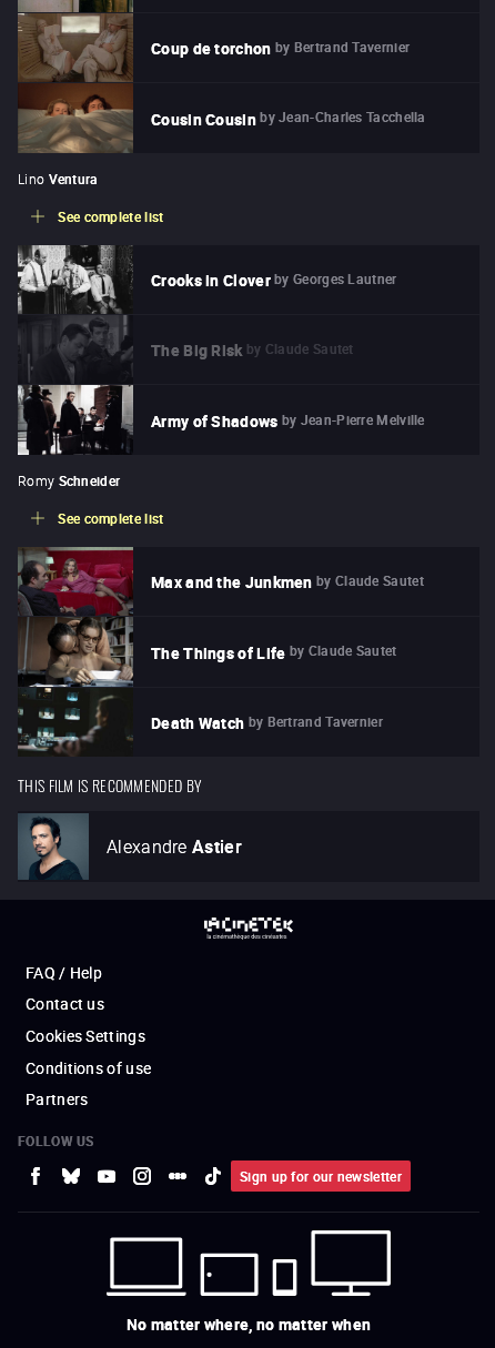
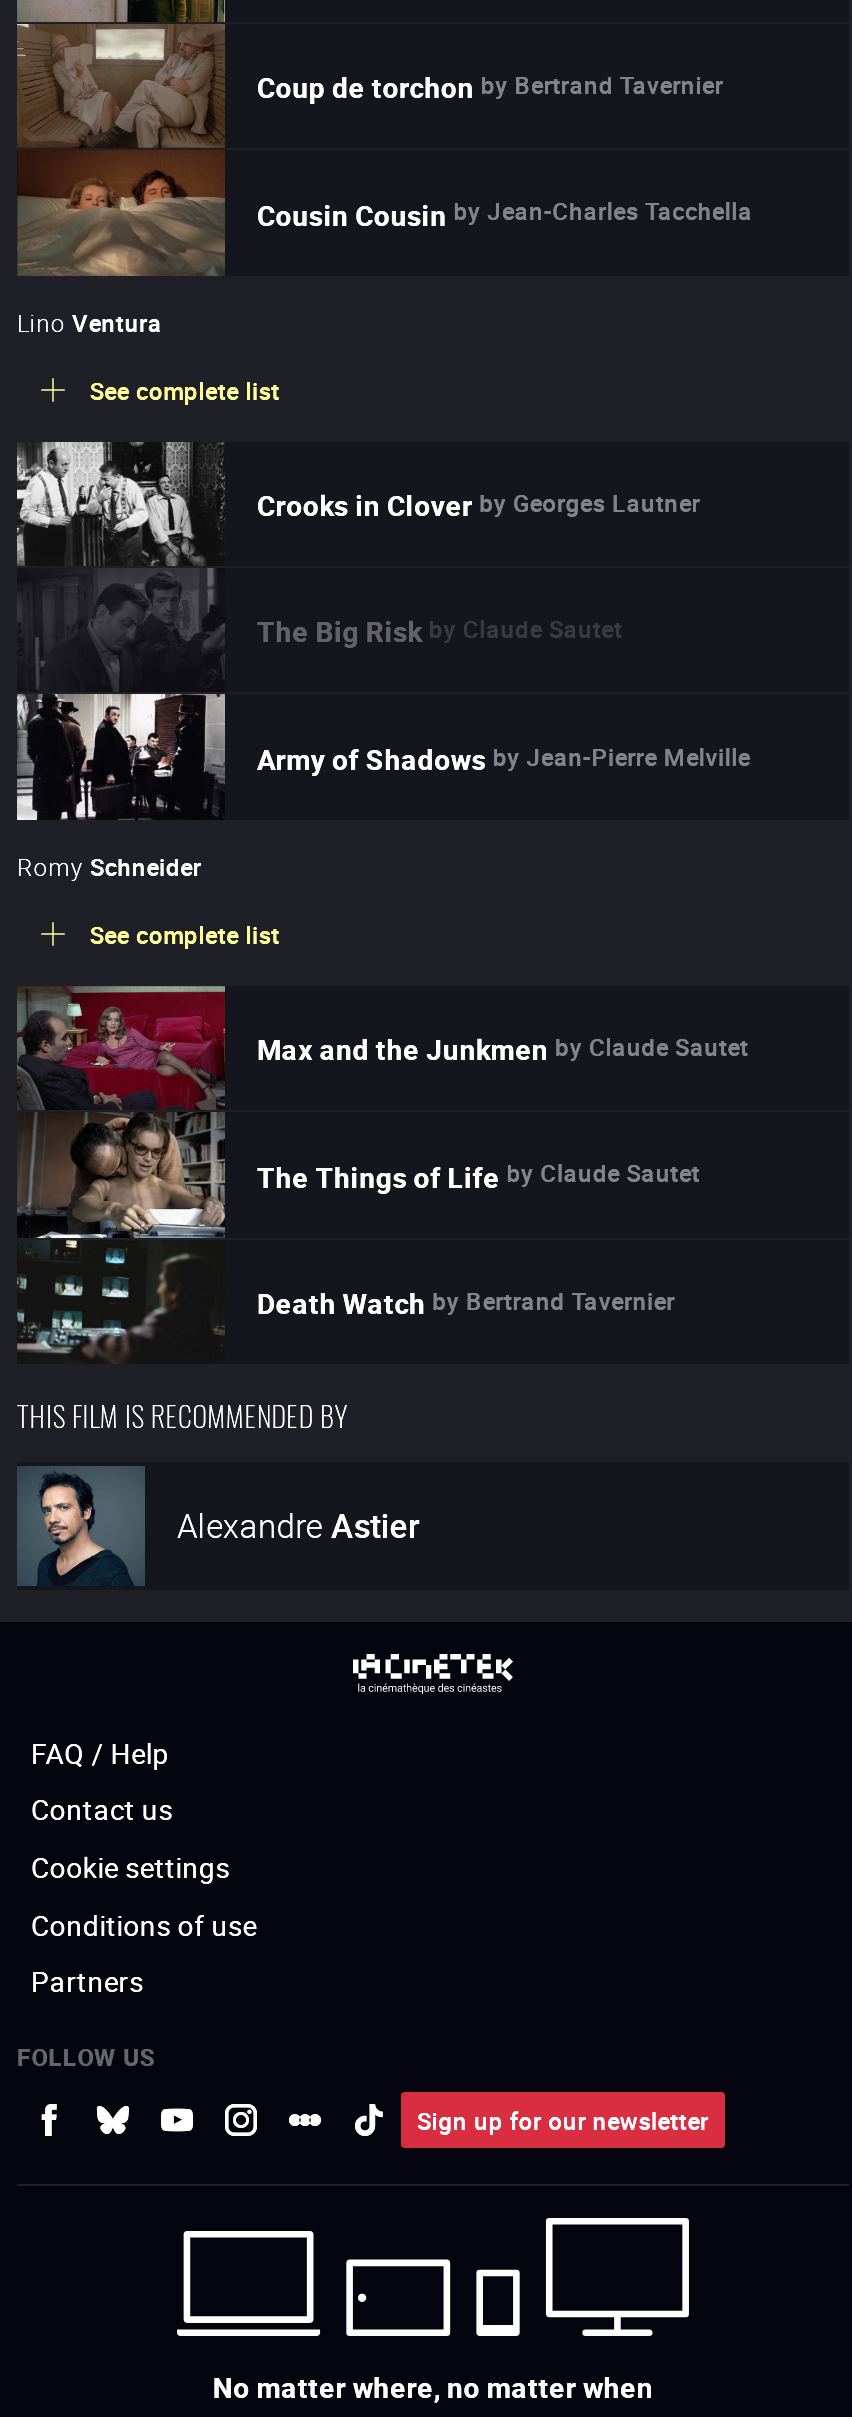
[26,1025,145,1046] Cookies Settings -> [31,1847,230,1885] Cookie settings

